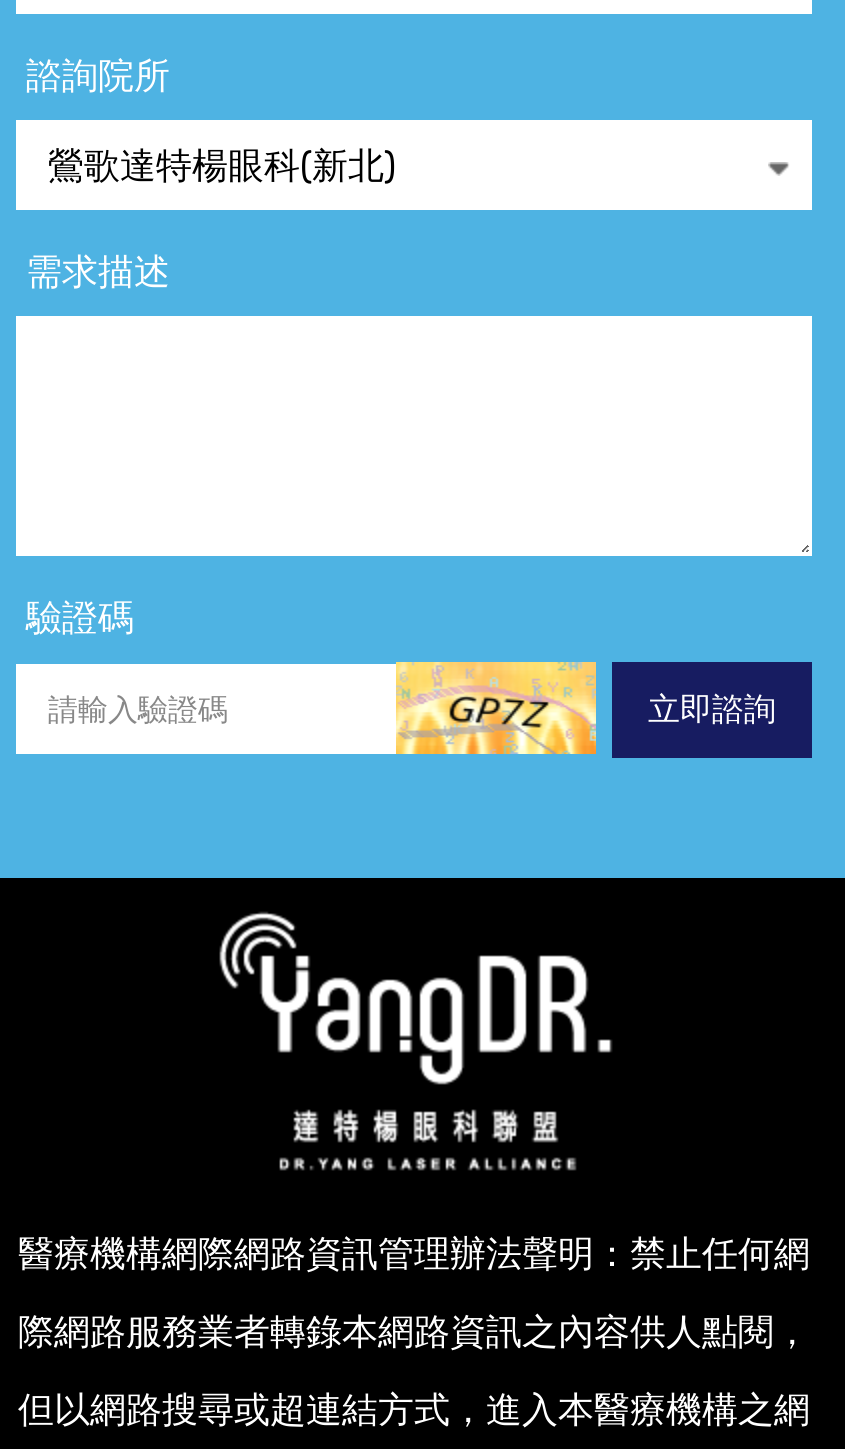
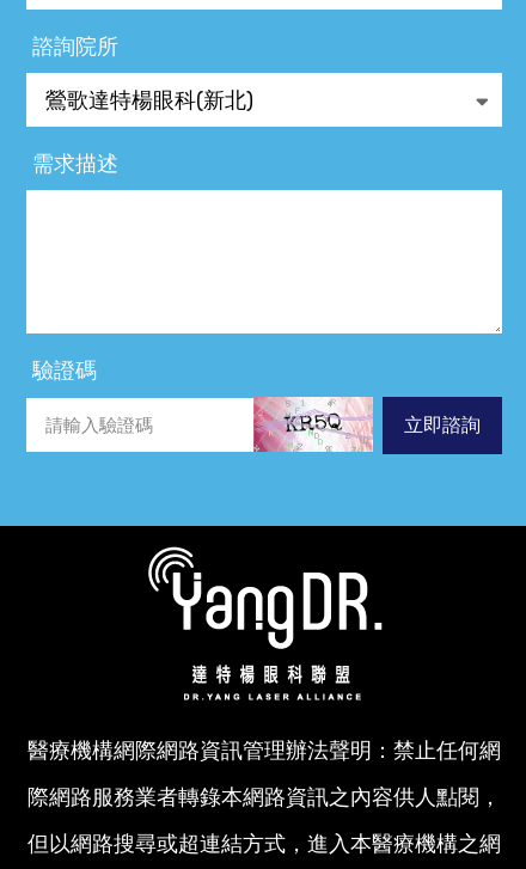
[394,660,598,756] [image] -> [252,396,374,453] [image]

